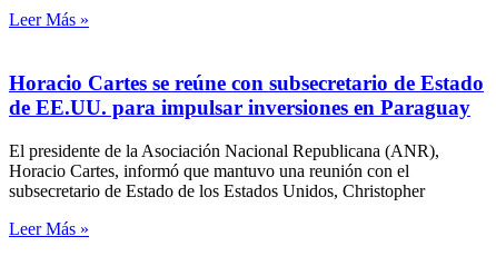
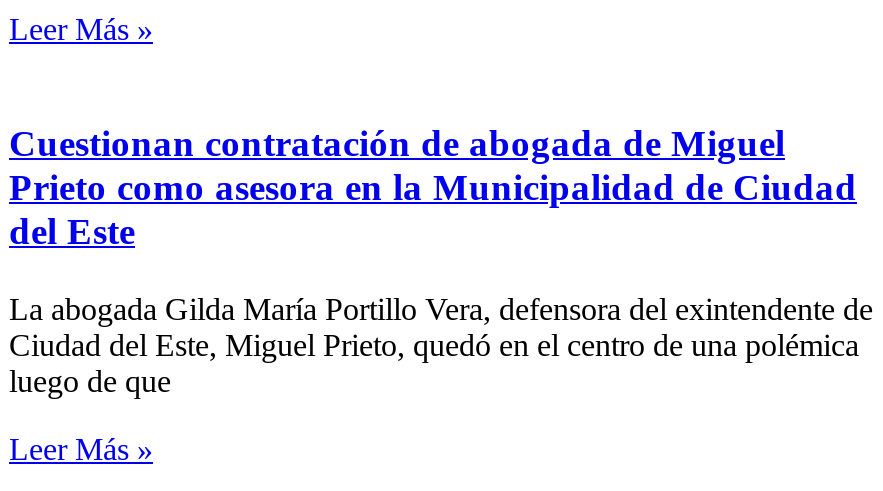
[9,71,484,119] Horacio Cartes se reúne con subsecretario de Estado | de EE.UU. para impulsar inversiones en Paraguay -> [9,122,857,252] Cuestionan contratación de abogada de Miguel | Prieto como asesora en la Municipalidad de Ciudad | del Este
[9,141,439,200] El presidente de la Asociación Nacional Republicana (ANR), | Horacio Cartes, informó que mantuvo una reunión con el | subsecretario de Estado de los Estados Unidos, Christopher -> [9,292,873,398] La abogada Gilda María Portillo Vera, defensora del exintendente de | Ciudad del Este, Miguel Prieto, quedó en el centro de una polémica | luego de que

